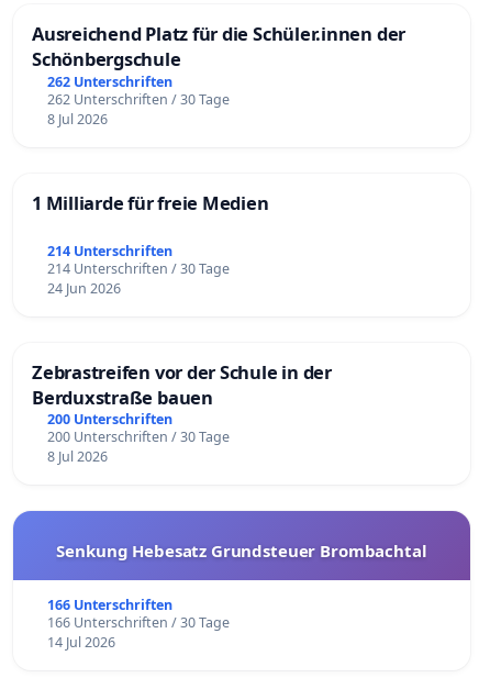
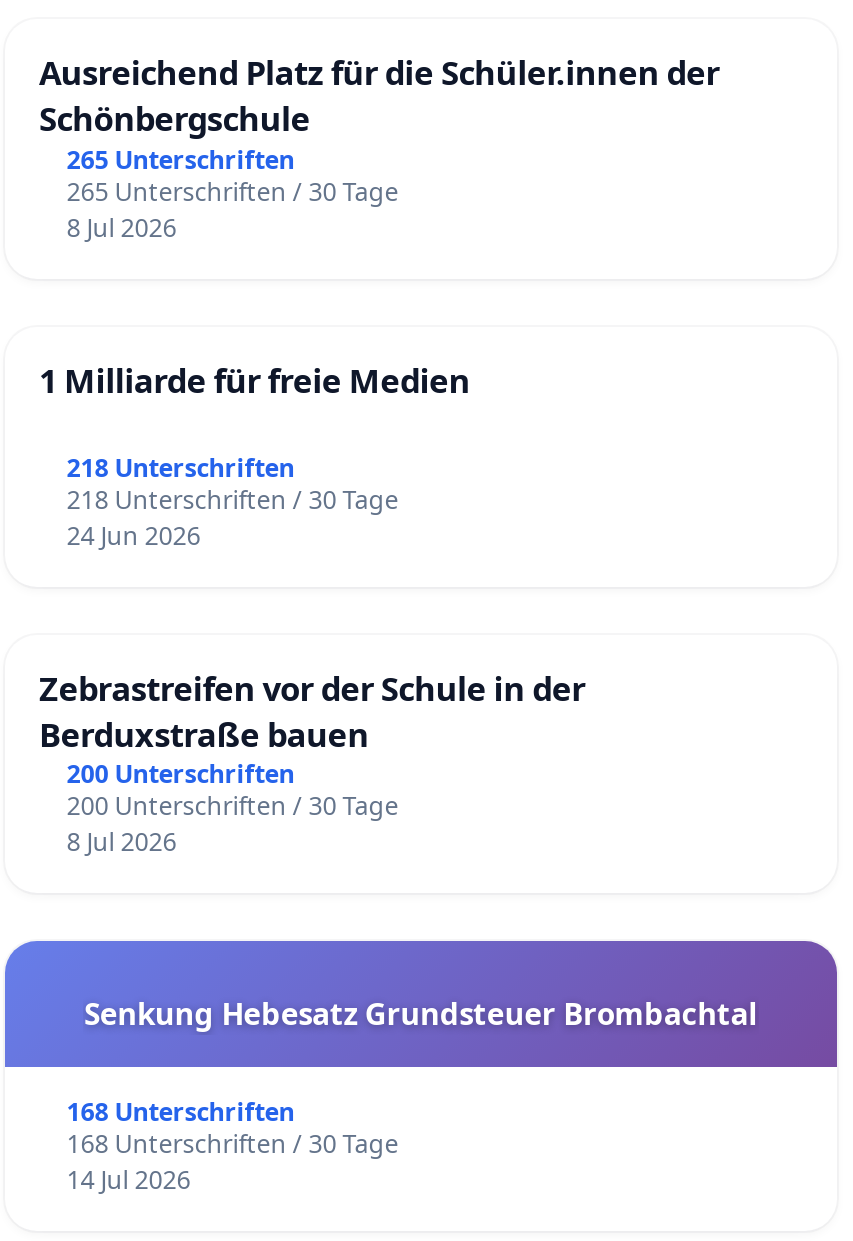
[47,72,172,91] 262 Unterschriften -> [67,142,295,176] 265 Unterschriften
[47,90,229,108] 262 Unterschriften / 30 Tage -> [67,174,399,208] 265 Unterschriften / 30 Tage
[47,241,172,260] 214 Unterschriften -> [67,450,295,484] 218 Unterschriften
[47,259,229,277] 214 Unterschriften / 30 Tage -> [67,482,399,516] 218 Unterschriften / 30 Tage
[47,596,172,615] 166 Unterschriften -> [67,1096,295,1130] 168 Unterschriften
[47,614,229,632] 166 Unterschriften / 30 Tage -> [67,1128,399,1162] 168 Unterschriften / 30 Tage

